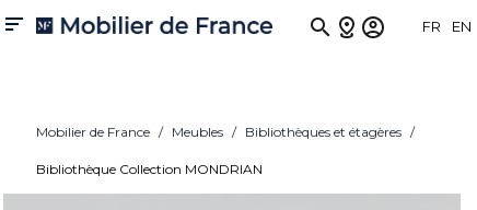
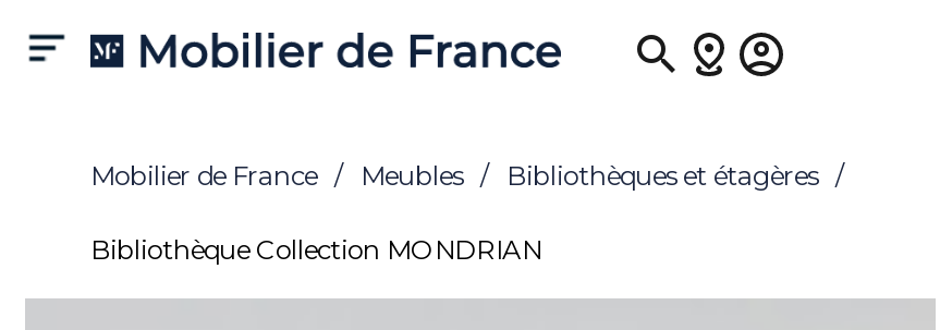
[422,17,472,35] FR | EN -> none

